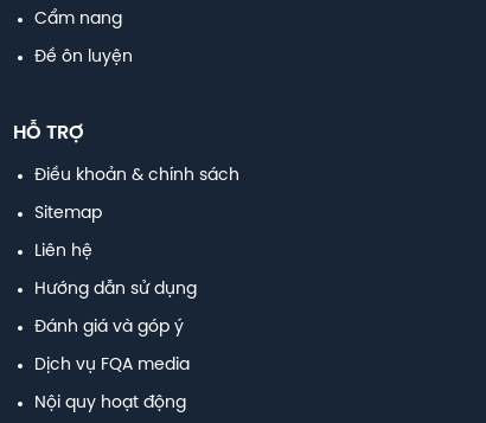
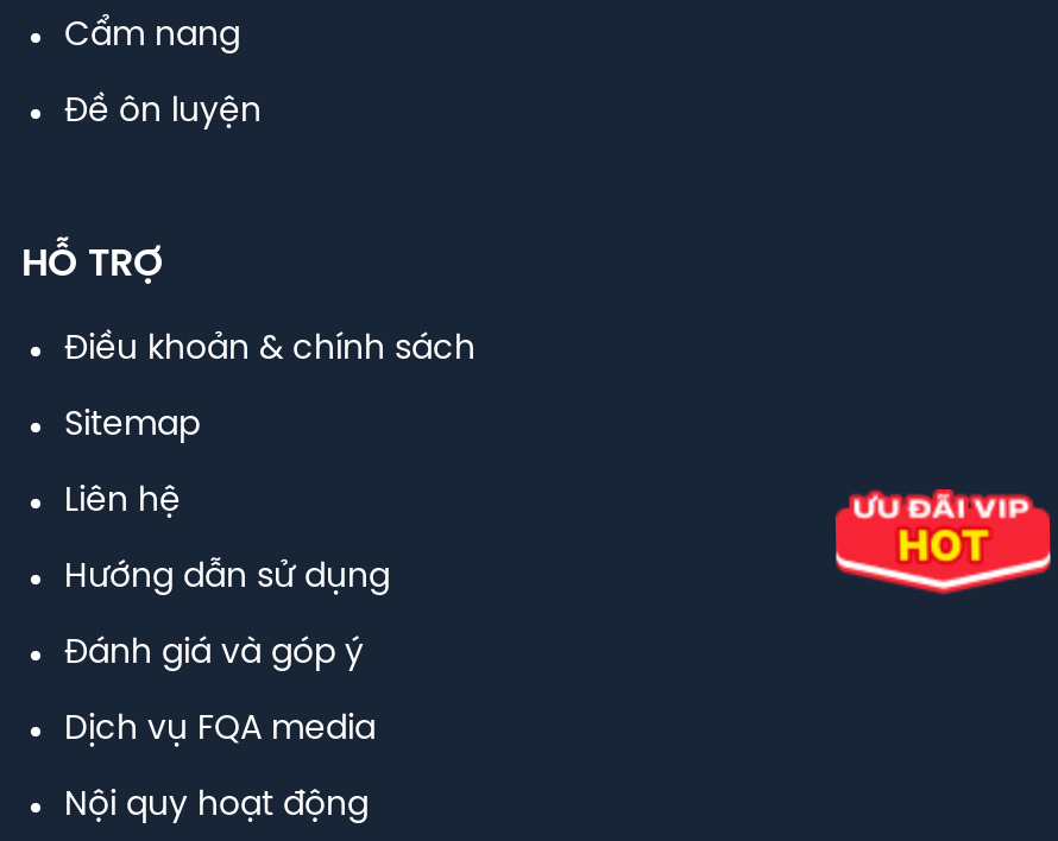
none -> [832,487,1051,596] [image]

